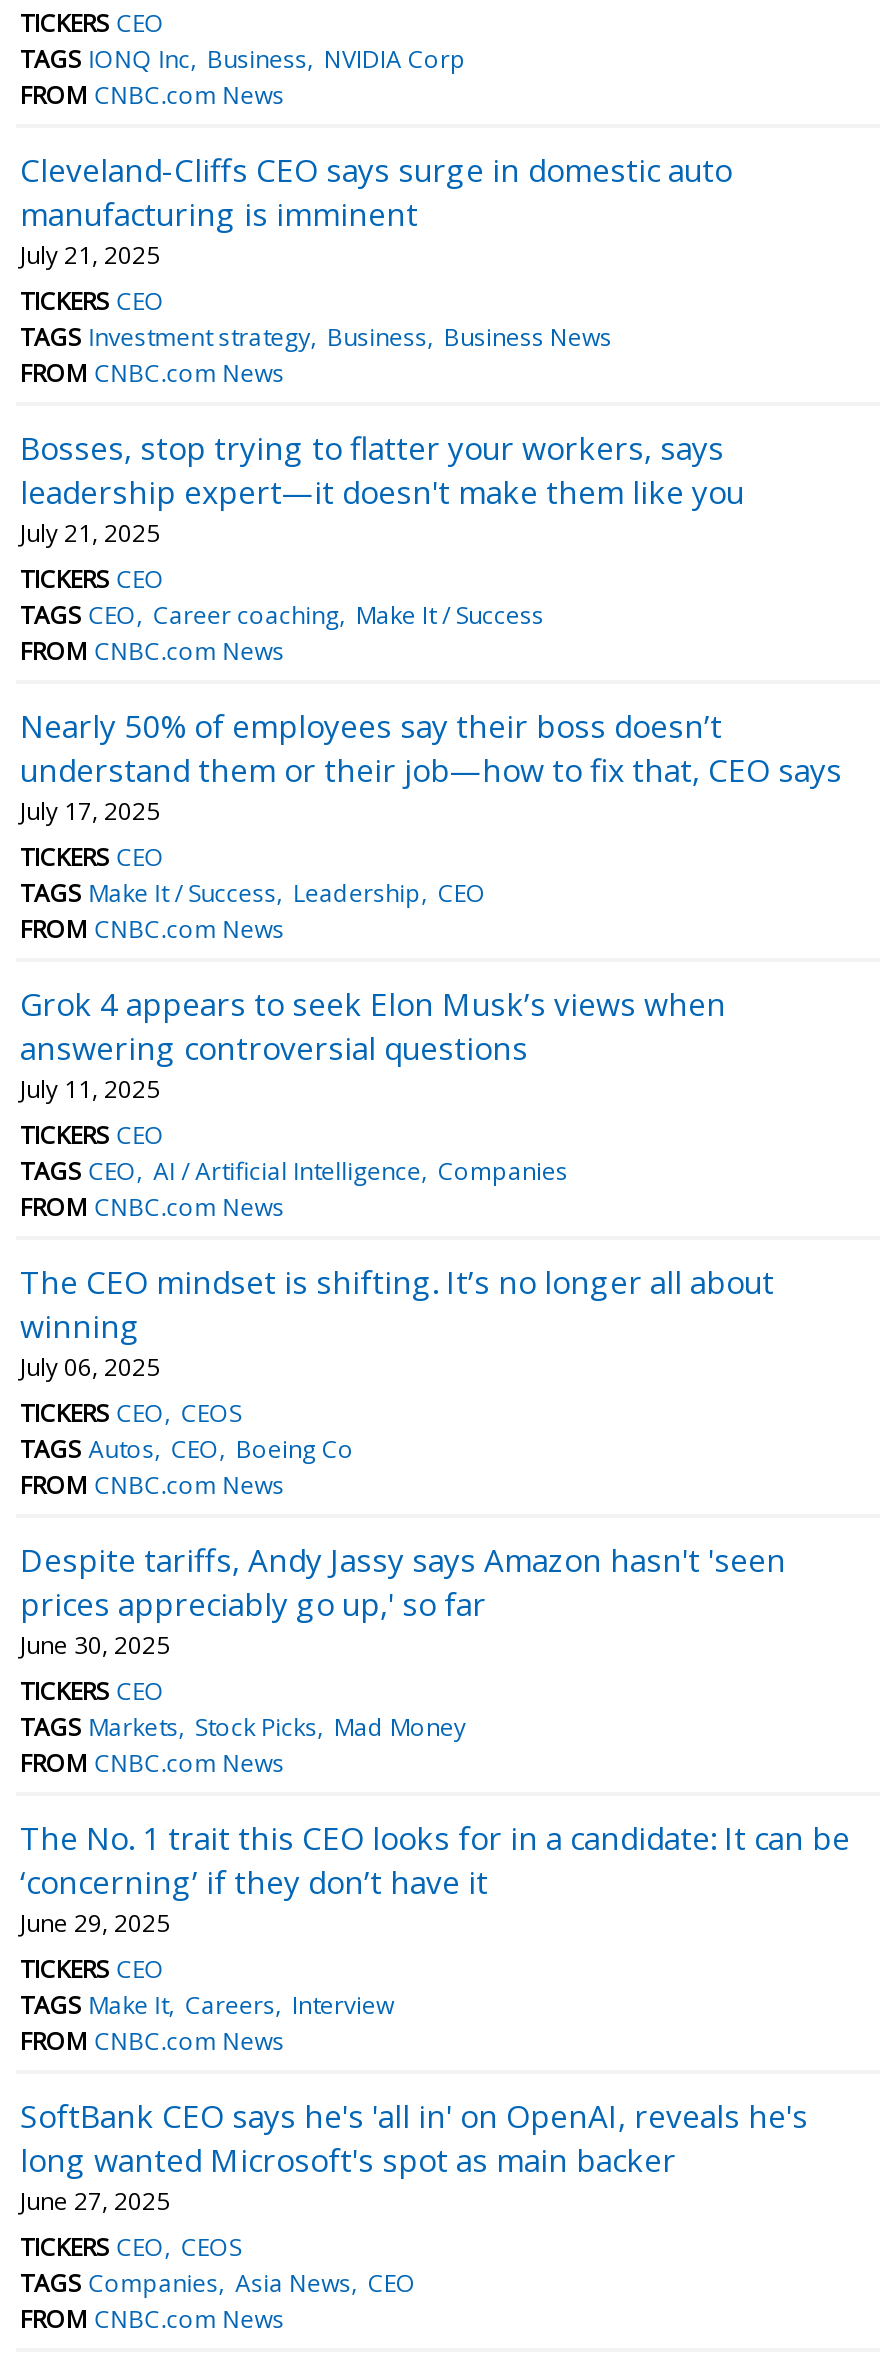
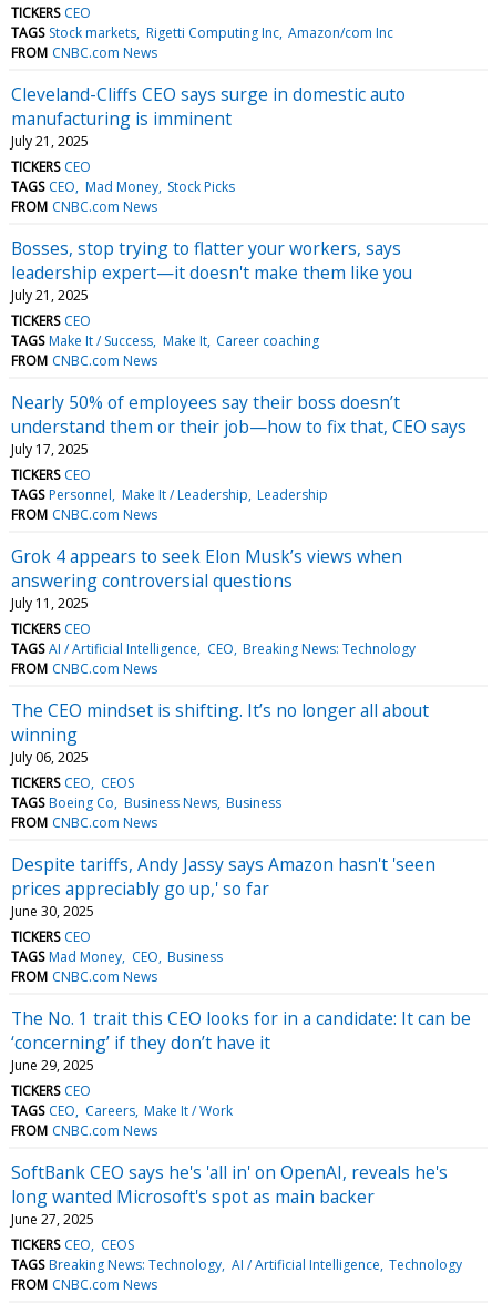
[20,42,466,76] TAGS IONQ Inc Business NVIDIA Corp -> [11,23,393,42] TAGS Stock markets Rigetti Computing Inc Amazon/com Inc
[20,320,612,354] TAGS Investment strategy Business Business News -> [11,177,235,196] TAGS CEO Mad Money Stock Picks
[20,598,544,632] TAGS CEO Career coaching Make It / Success -> [11,331,319,350] TAGS Make It / Success Make It Career coaching
[20,876,486,910] TAGS Make It / Success Leadership CEO -> [11,485,328,504] TAGS Personnel Make It / Leadership Leadership
[20,1154,568,1188] TAGS CEO AI / Artificial Intelligence Companies -> [11,639,415,658] TAGS AI / Artificial Intelligence CEO Breaking News: Technology
[20,1432,354,1466] TAGS Autos CEO Boeing Co -> [11,793,281,812] TAGS Boeing Co Business News Business
[20,1710,466,1744] TAGS Markets Stock Picks Mad Money -> [11,947,223,966] TAGS Mad Money CEO Business
[20,1988,394,2022] TAGS Make It Careers Interview -> [11,1101,233,1120] TAGS CEO Careers Make It / Work
[20,2266,416,2300] TAGS Companies Asia News CEO -> [11,1255,462,1274] TAGS Breaking News: Technology AI / Artificial Intelligence Technology

